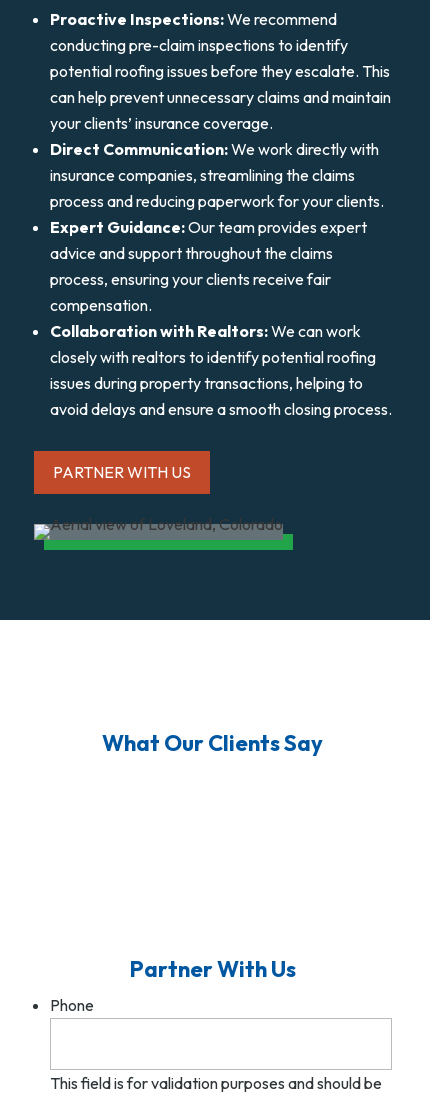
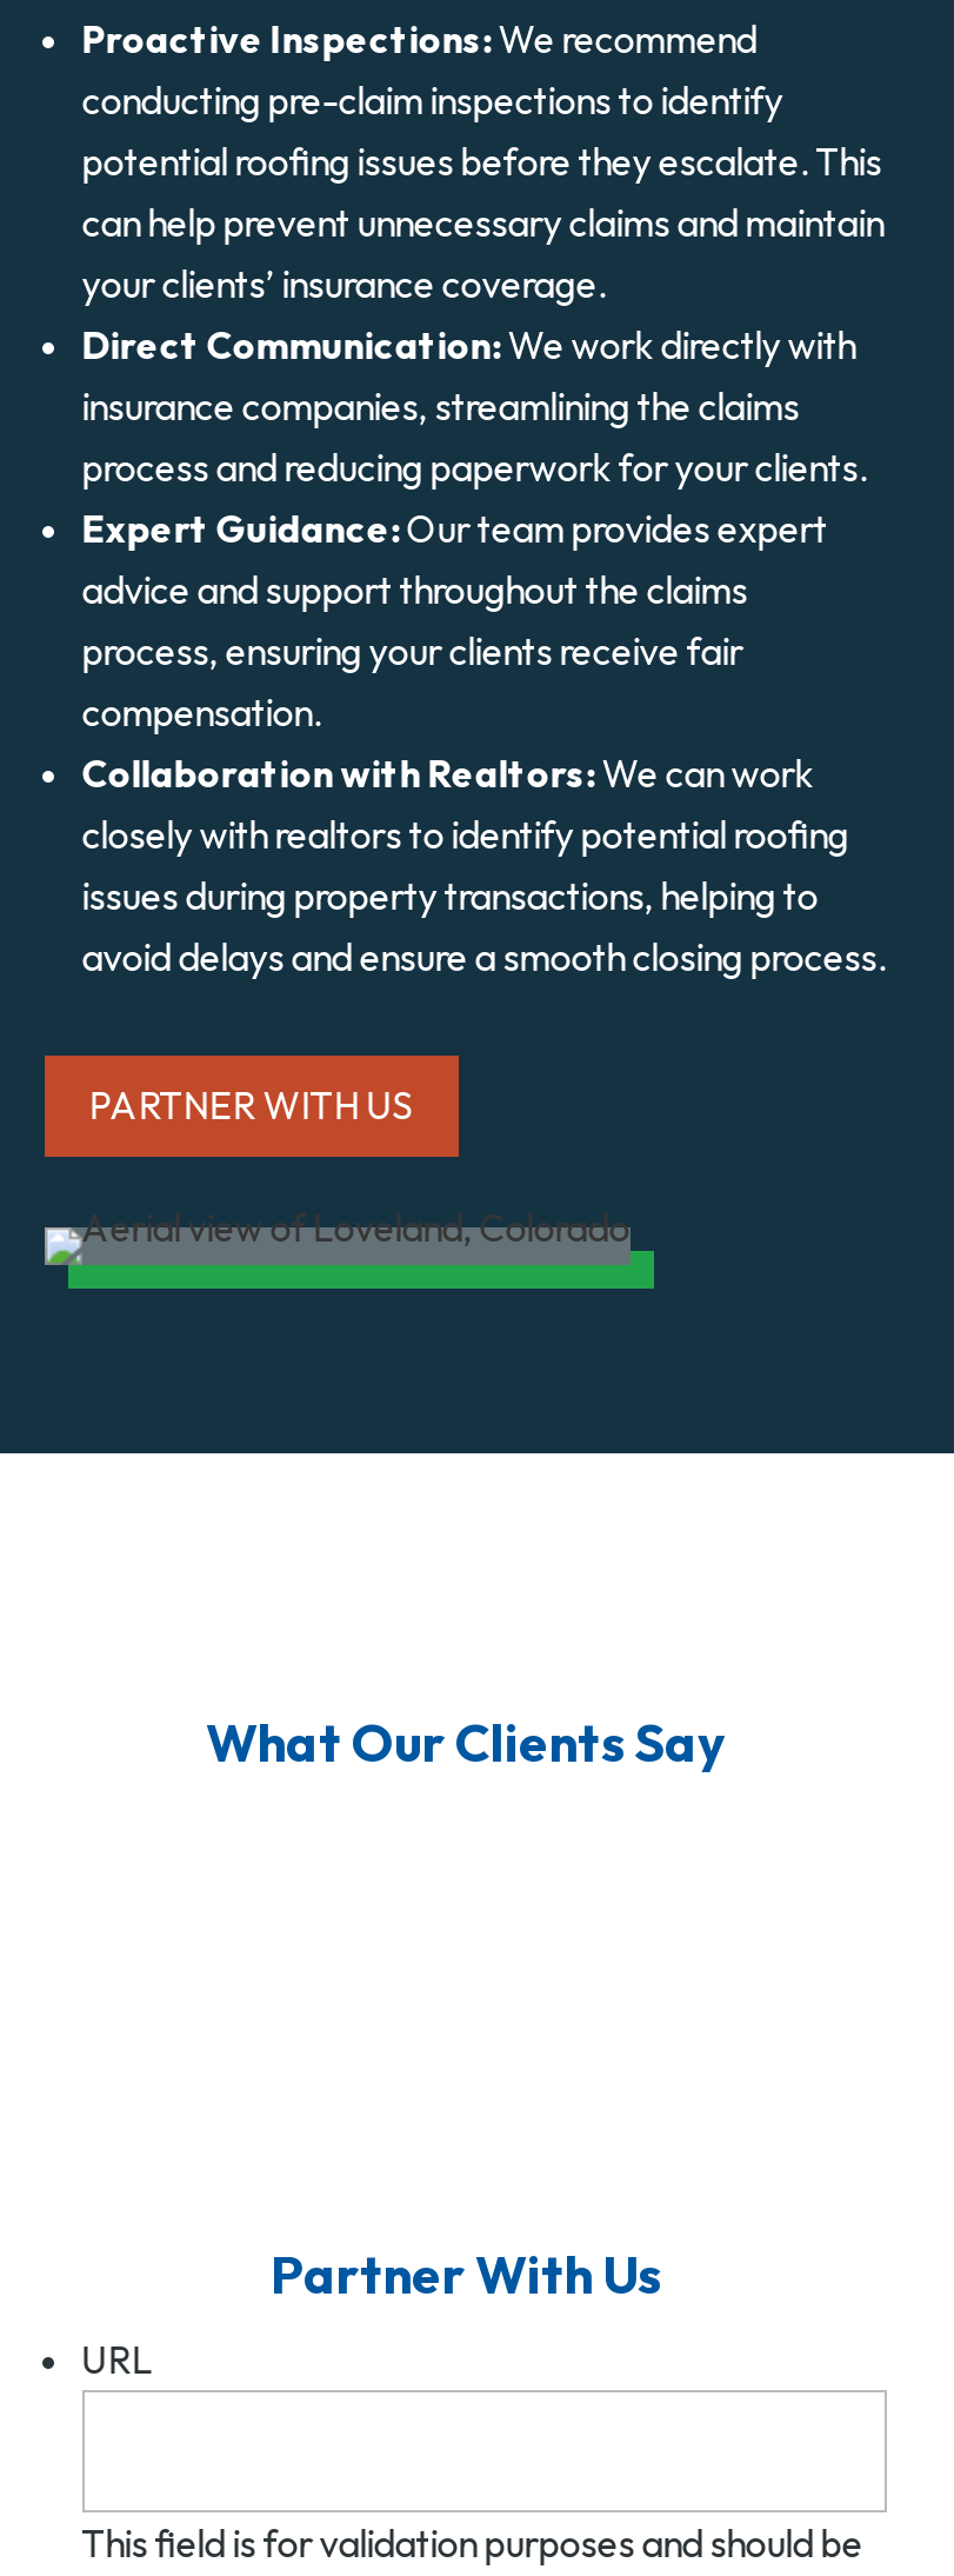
[50,995,94,1015] Phone -> [82,2335,152,2383] URL

